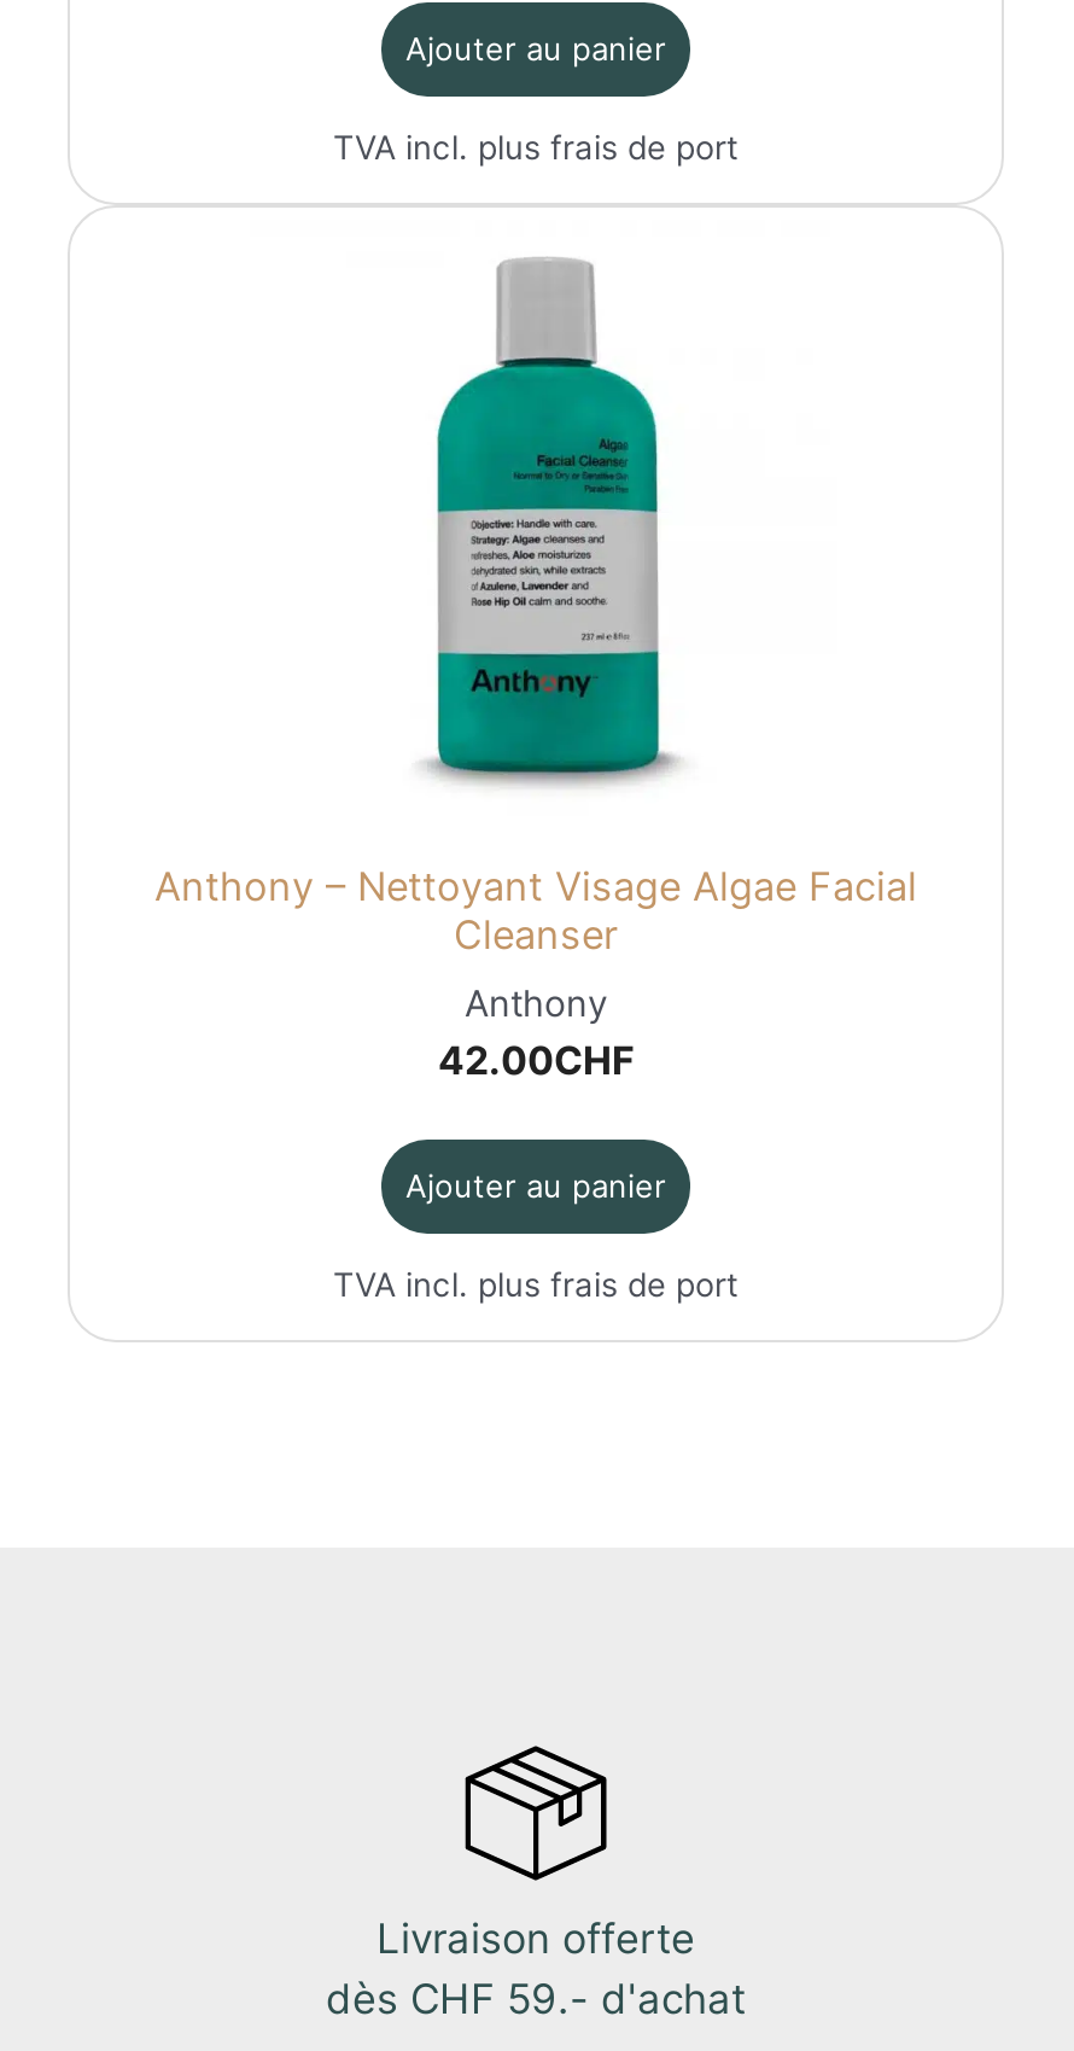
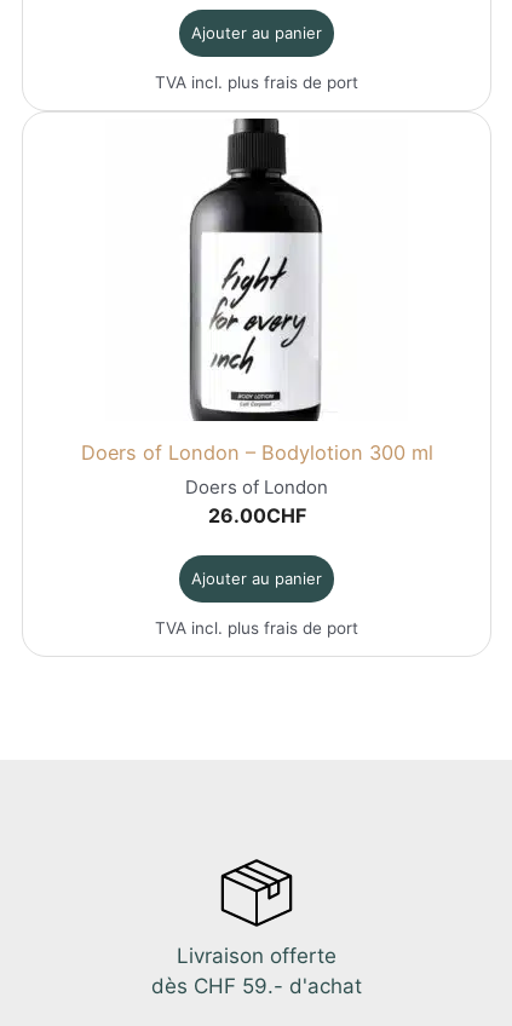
[154,258,917,1084] [image] | Anthony – Nettoyant Visage Algae Facial | Cleanser | Anthony | 42.00CHF -> [80,119,433,528] [image] | Doers of London – Bodylotion 300 ml | Doers of London | 26.00CHF

